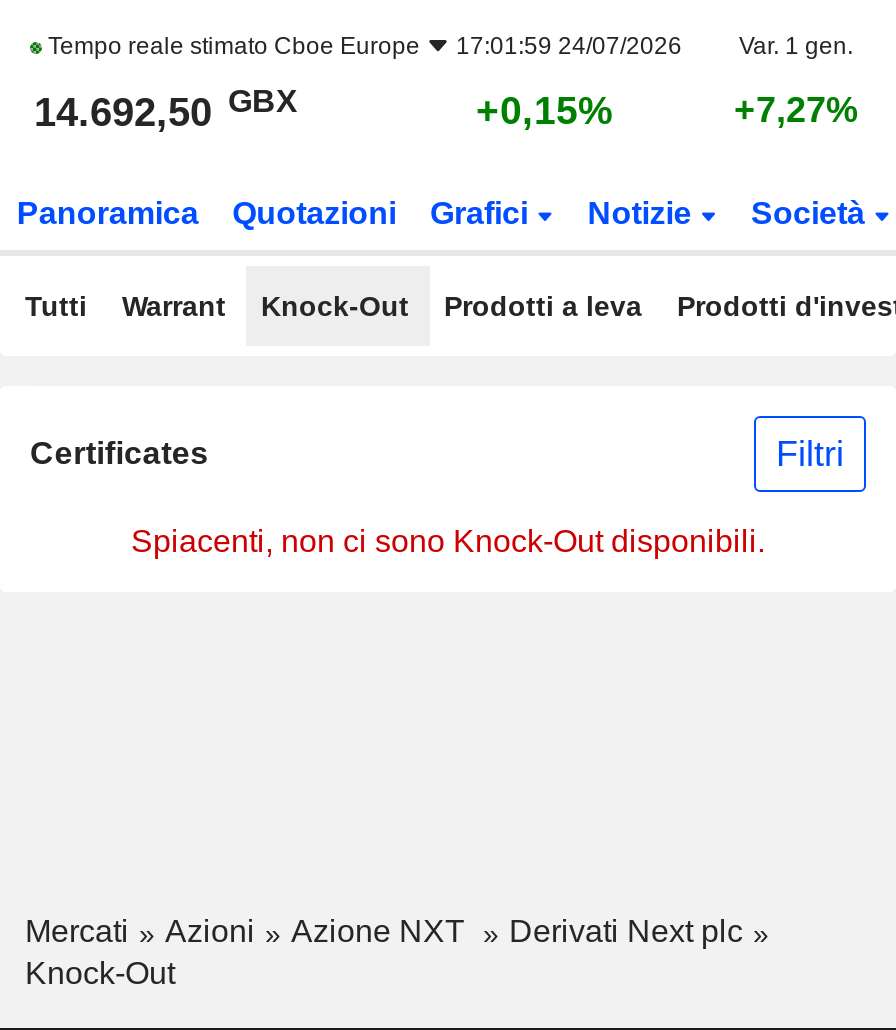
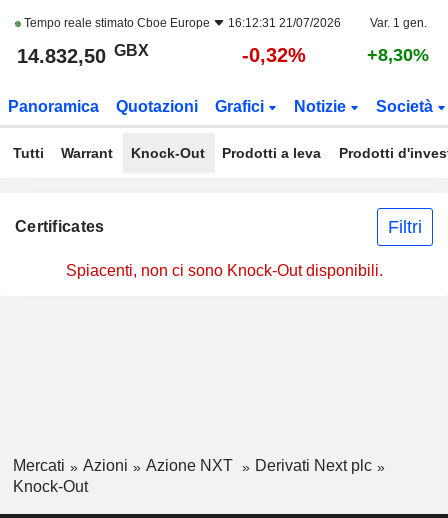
[42,32,682,60] Tempo reale stimato Cboe Europe 17:01:59 24/07/2026 -> [21,16,341,30] Tempo reale stimato Cboe Europe 16:12:31 21/07/2026
[34,83,298,134] 14.692,50 GBX -> [17,41,149,67] 14.832,50 GBX
[476,88,614,132] +0,15% -> [242,44,306,66] -0,32%
[734,90,858,130] +7,27% -> [367,45,429,65] +8,30%

